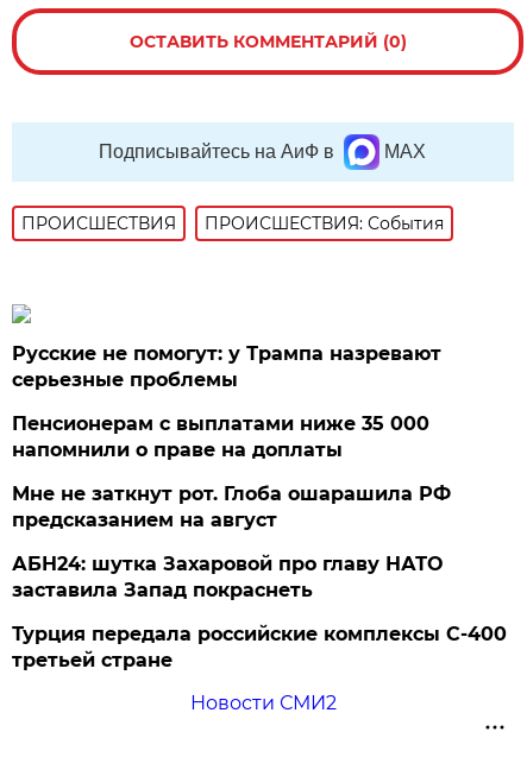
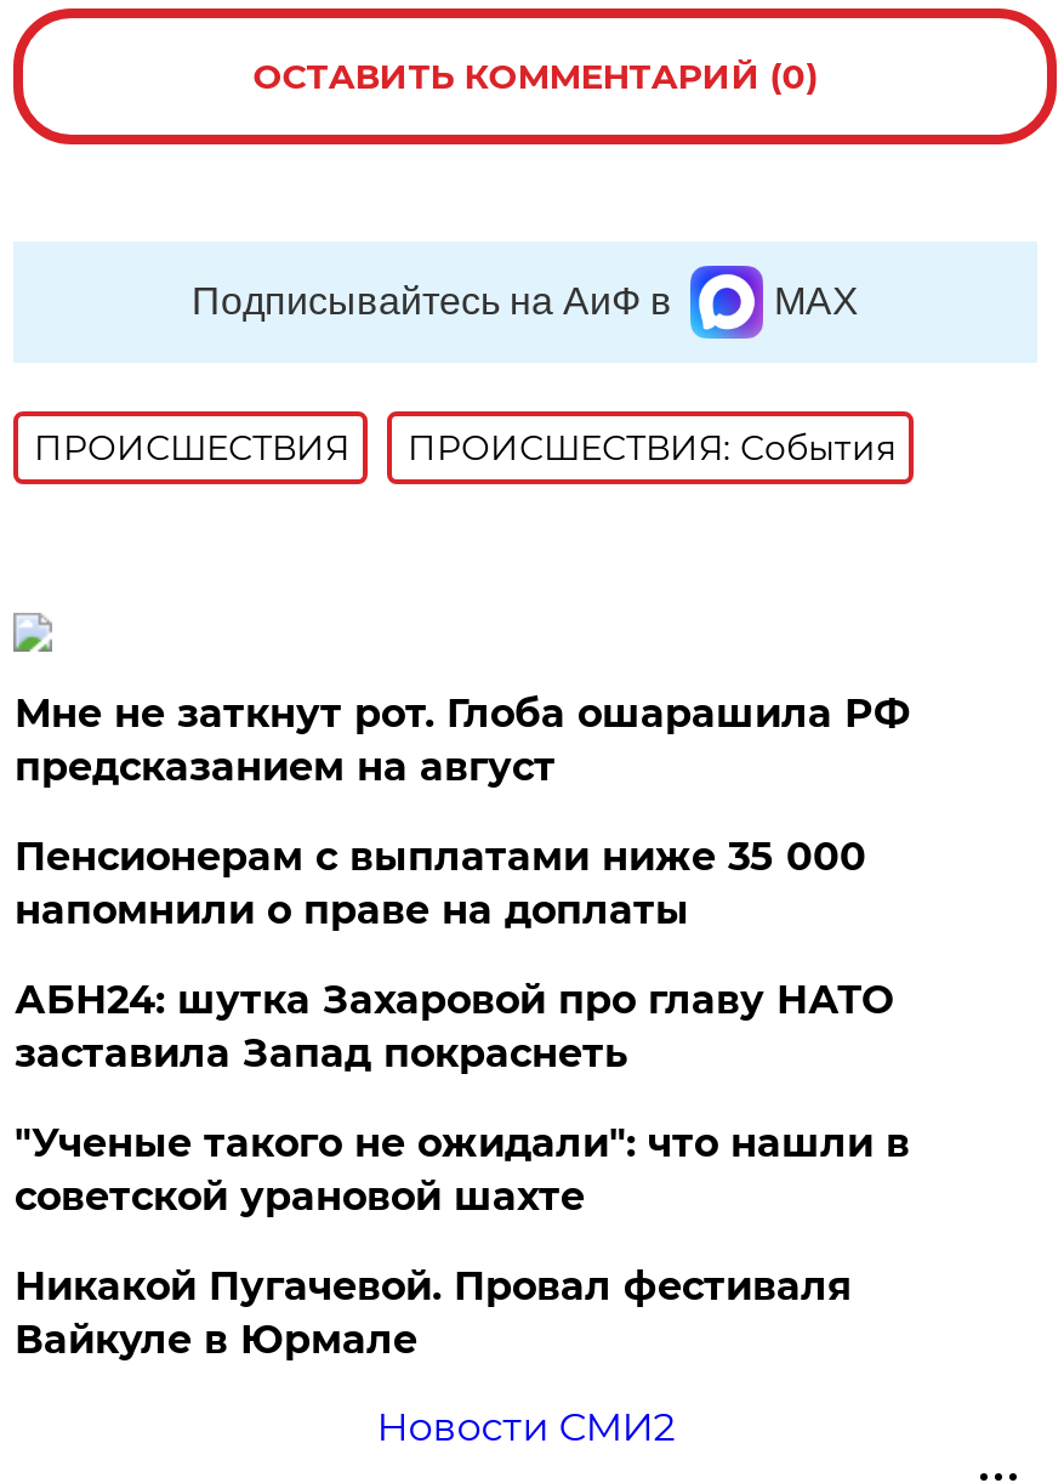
[12,342,442,391] Русские не помогут: у Трампа назревают | серьезные проблемы -> none
moved [12,482,451,531] -> [14,691,910,790]: Мне не заткнут рот. Глоба ошарашила РФ | предсказанием на август
moved [12,553,443,601] -> [14,977,893,1076]: АБН24: шутка Захаровой про главу НАТО | заставила Запад покраснеть
[12,623,507,671] Турция передала российские комплексы С-400 | третьей стране -> [14,1120,910,1363] "Ученые такого не ожидали": что нашли в | советской урановой шахте | Никакой Пугачевой. Провал фестиваля | Вайкуле в Юрмале

